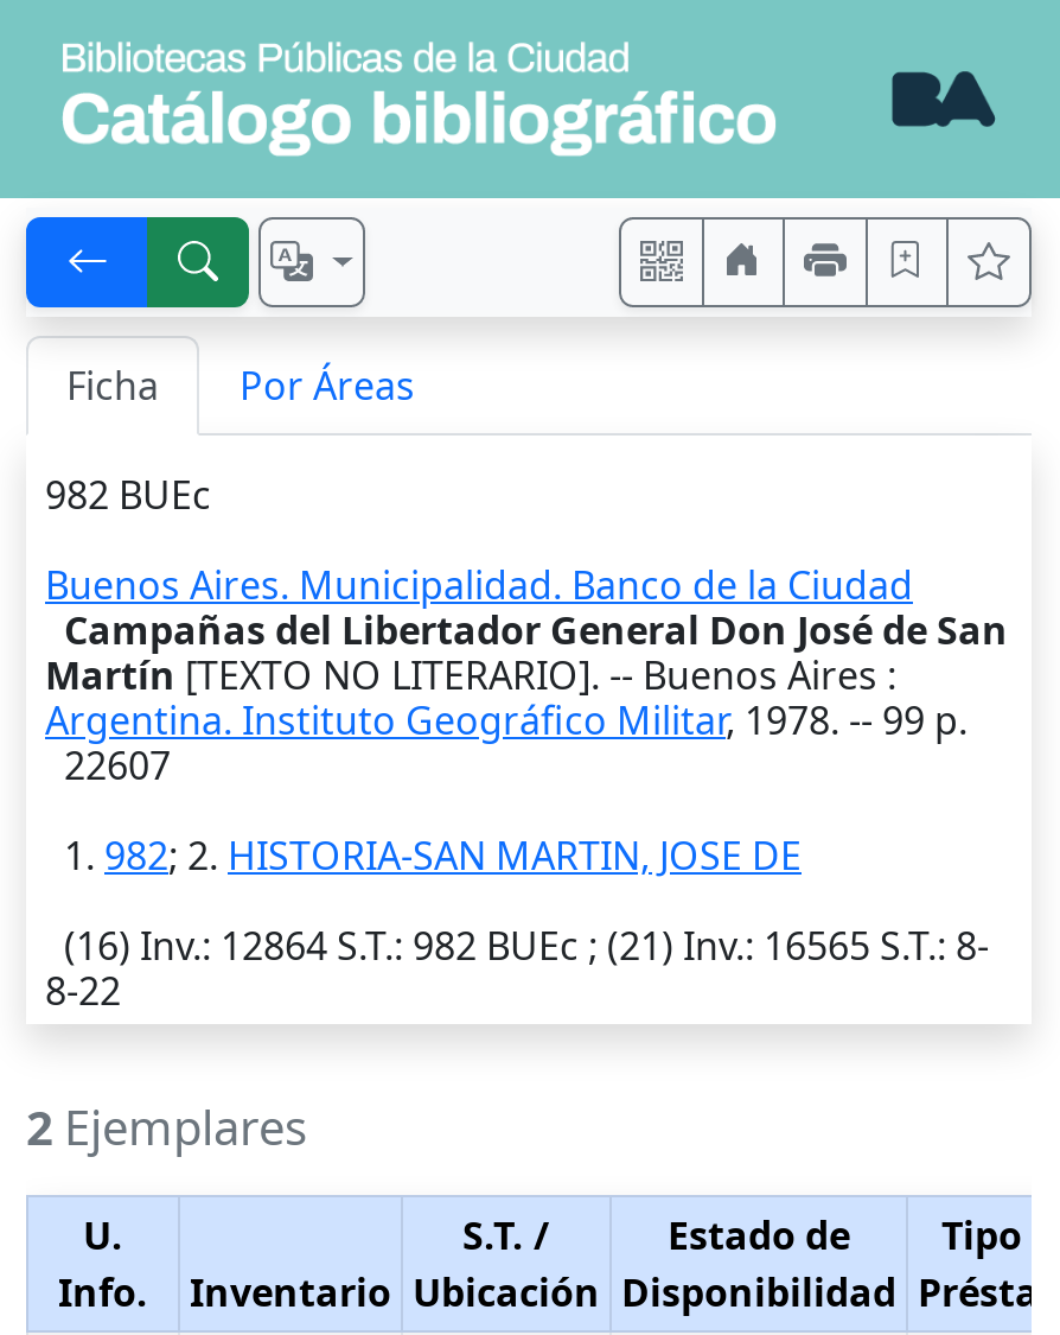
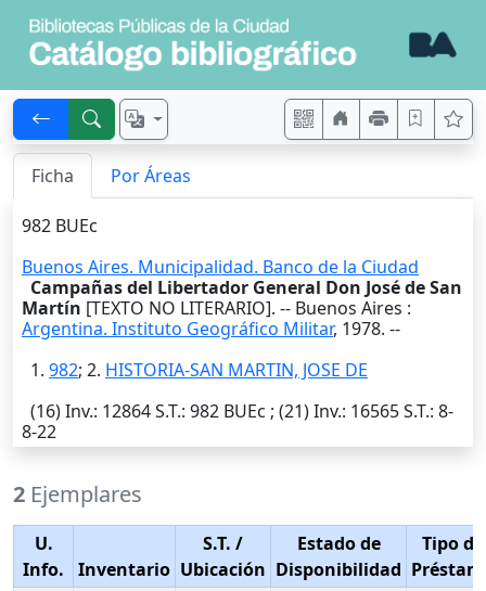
[45,695,968,793] Argentina. Instituto Geográfico Militar, 1978. -- 99 p. | 22607 -> [22,317,400,341] Argentina. Instituto Geográfico Militar, 1978. --

